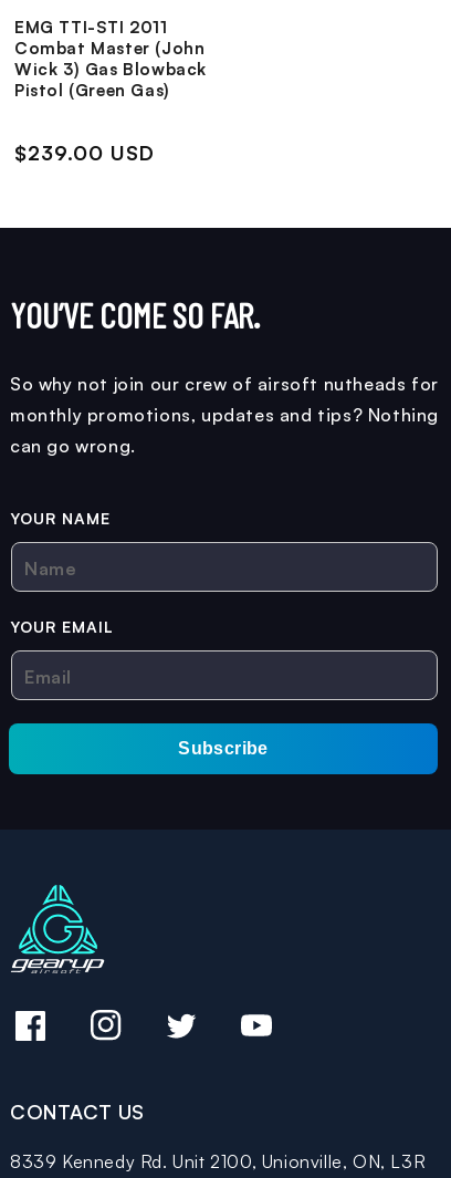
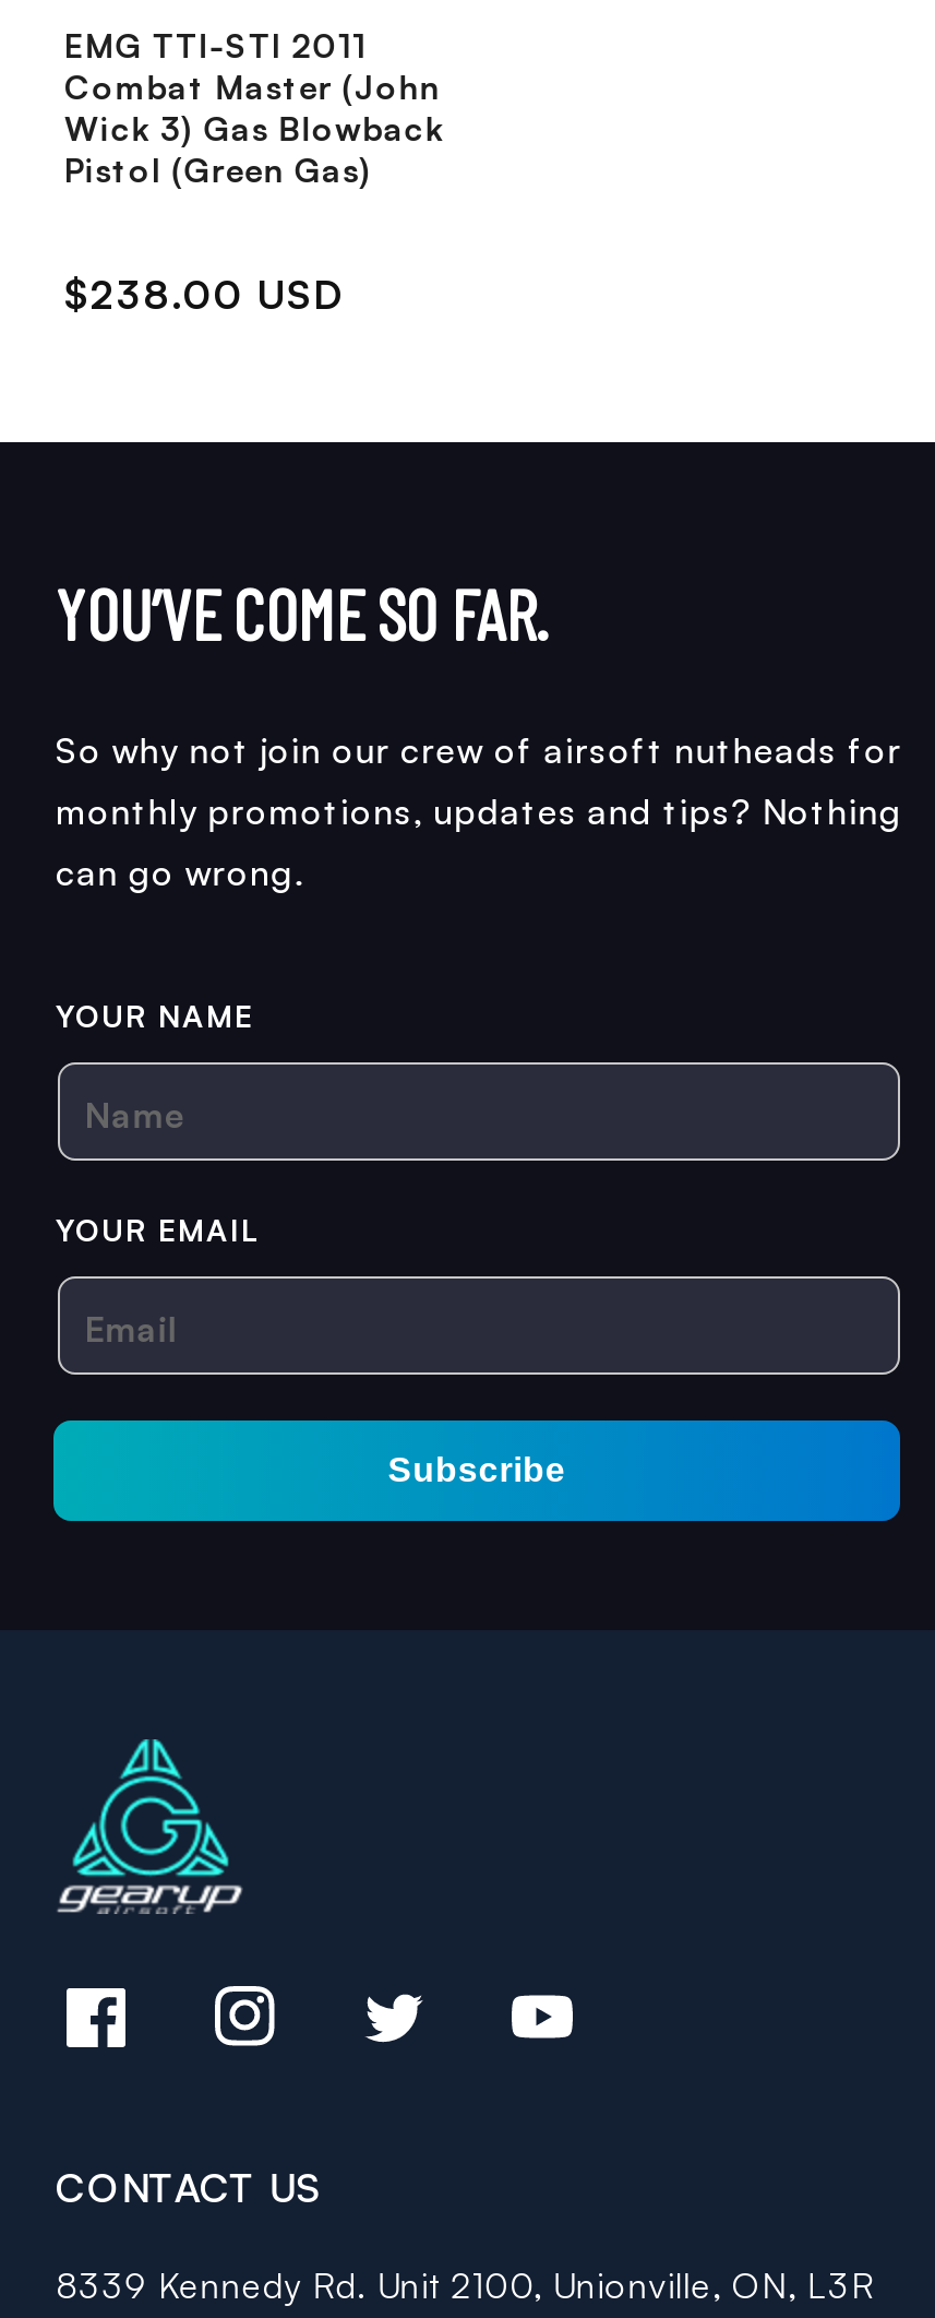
[14,140,155,165] $239.00 USD -> [64,269,344,317] $238.00 USD

